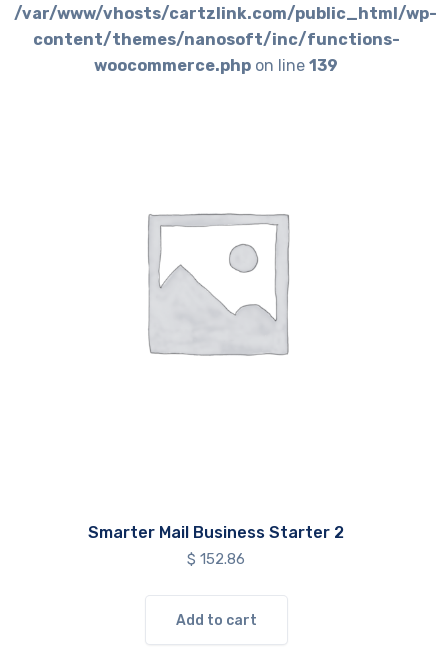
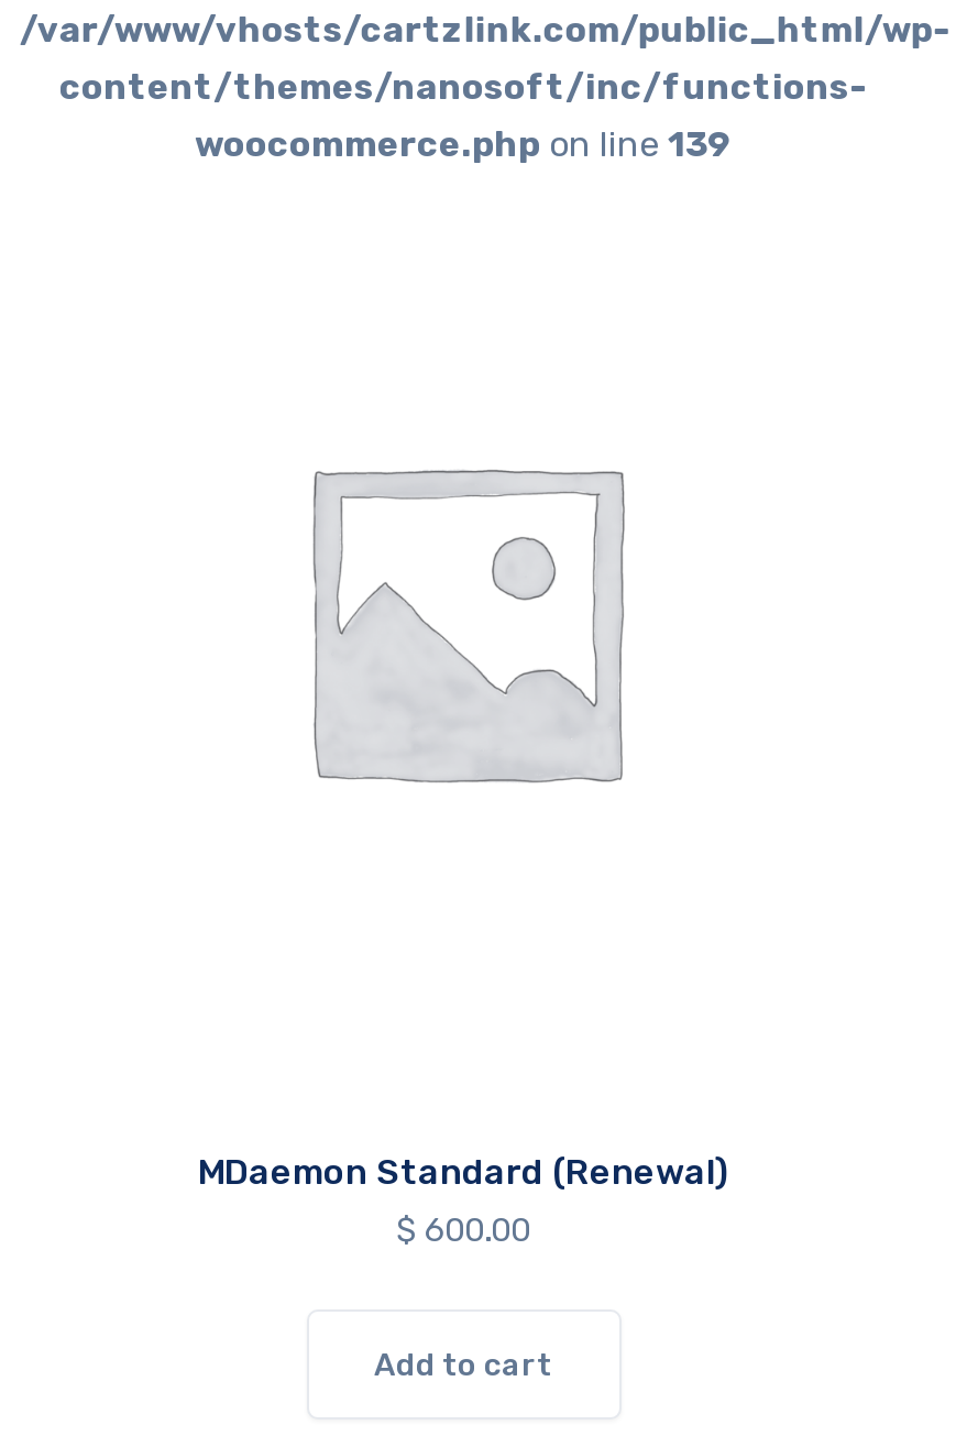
[88,523,344,568] Smarter Mail Business Starter 2 | $152.86 -> [198,1152,728,1251] MDaemon Standard (Renewal) | $600.00

